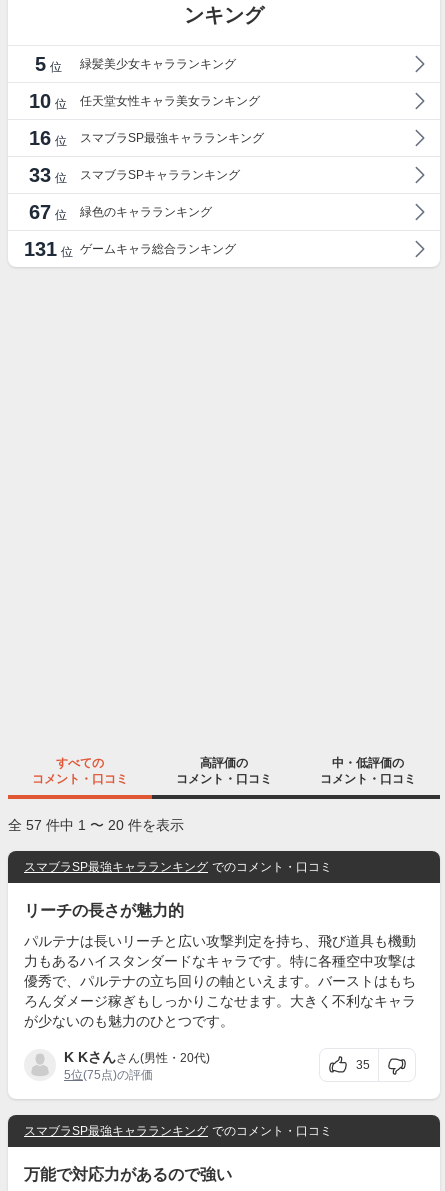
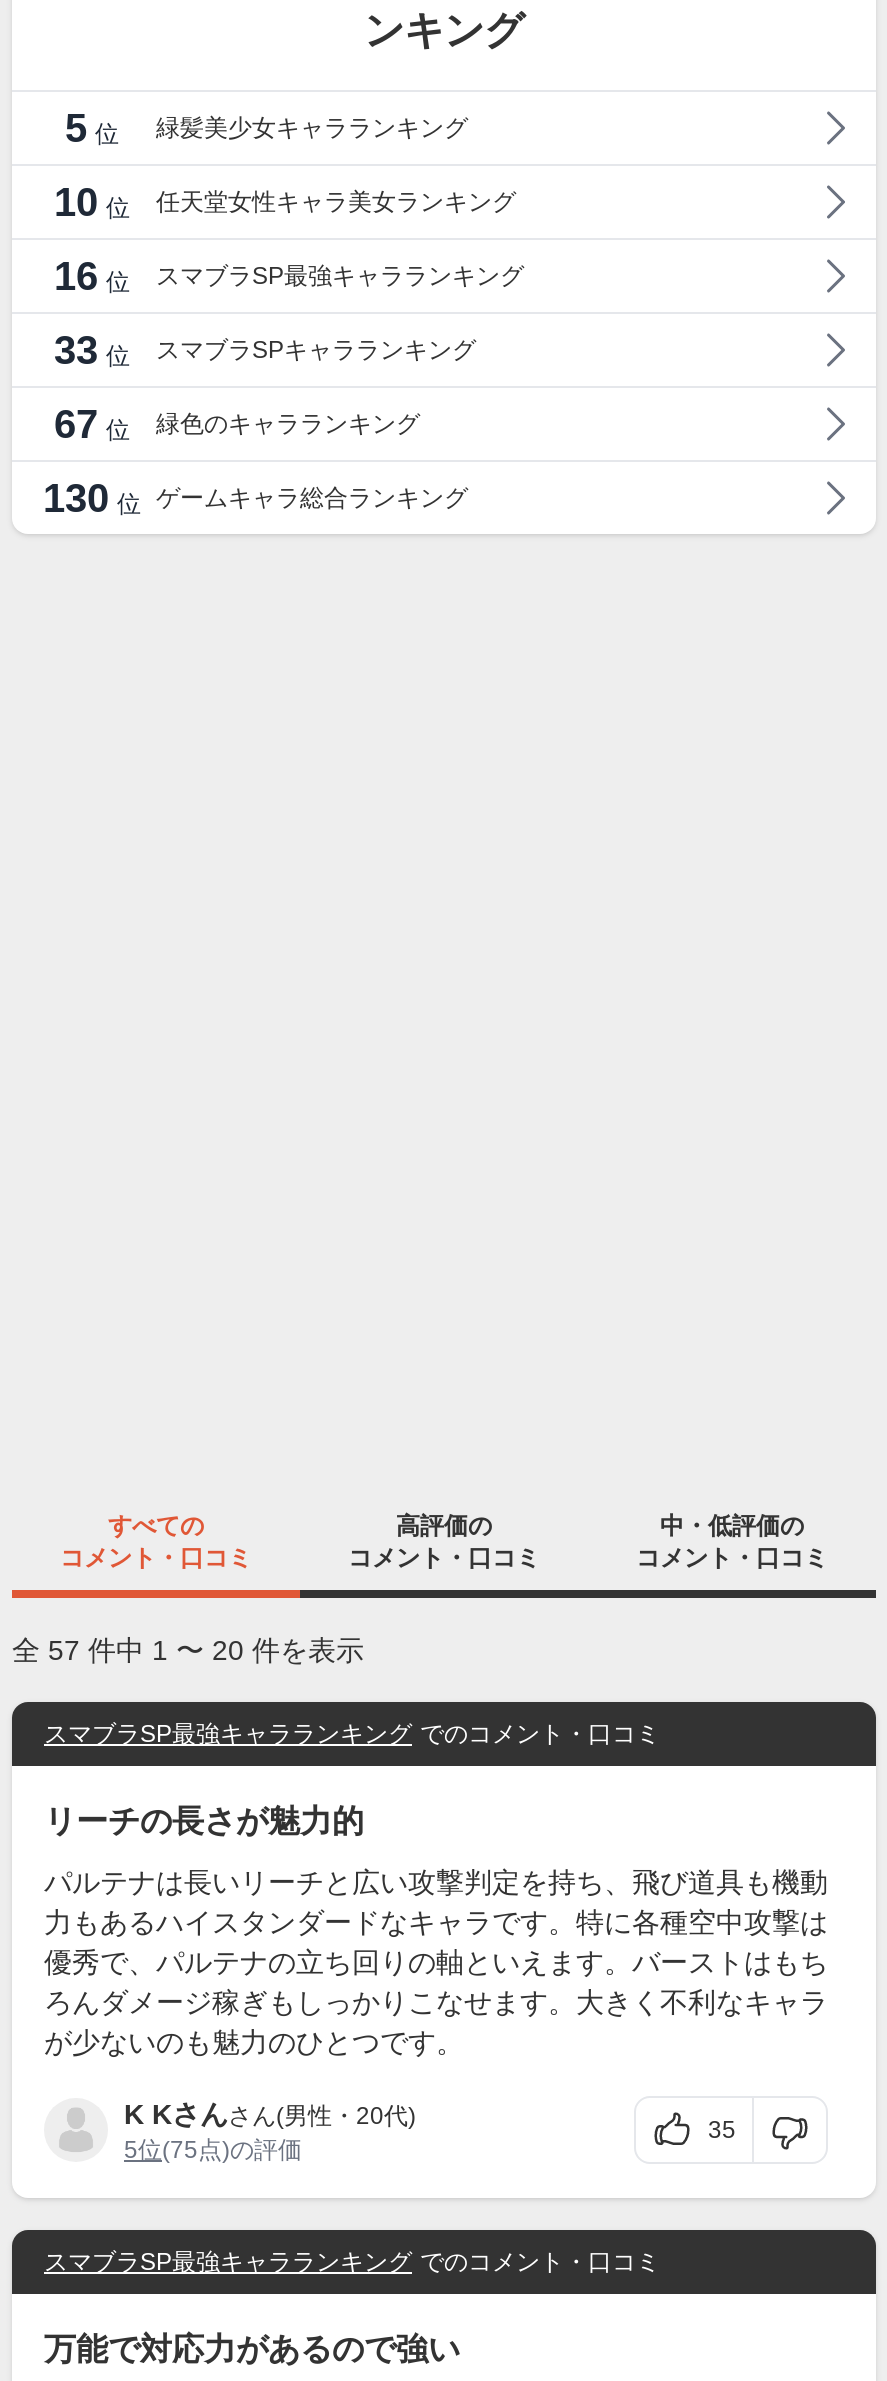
[23,238,236,260] 131 位 ゲームキャラ総合ランキング -> [43,476,468,520] 130 位 ゲームキャラ総合ランキング

